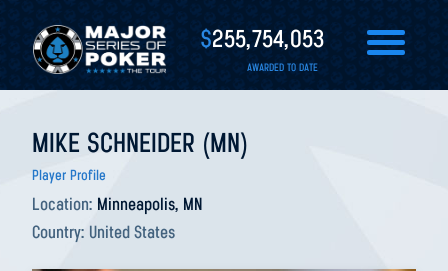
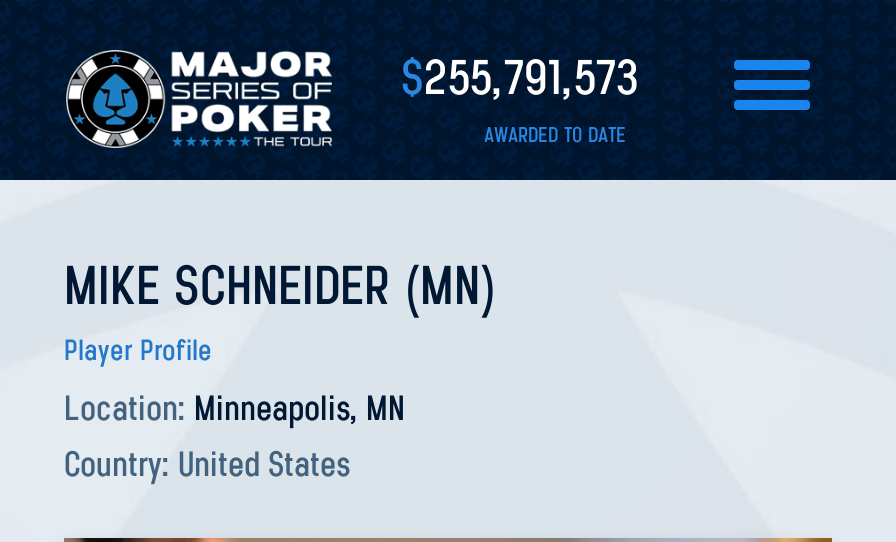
[200,28,324,53] $255,754,053 -> [400,56,638,106] $255,791,573

